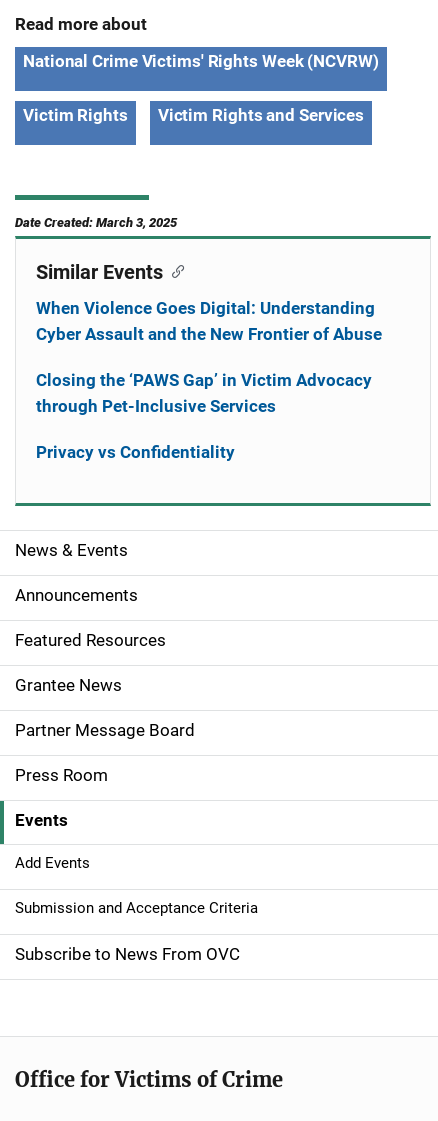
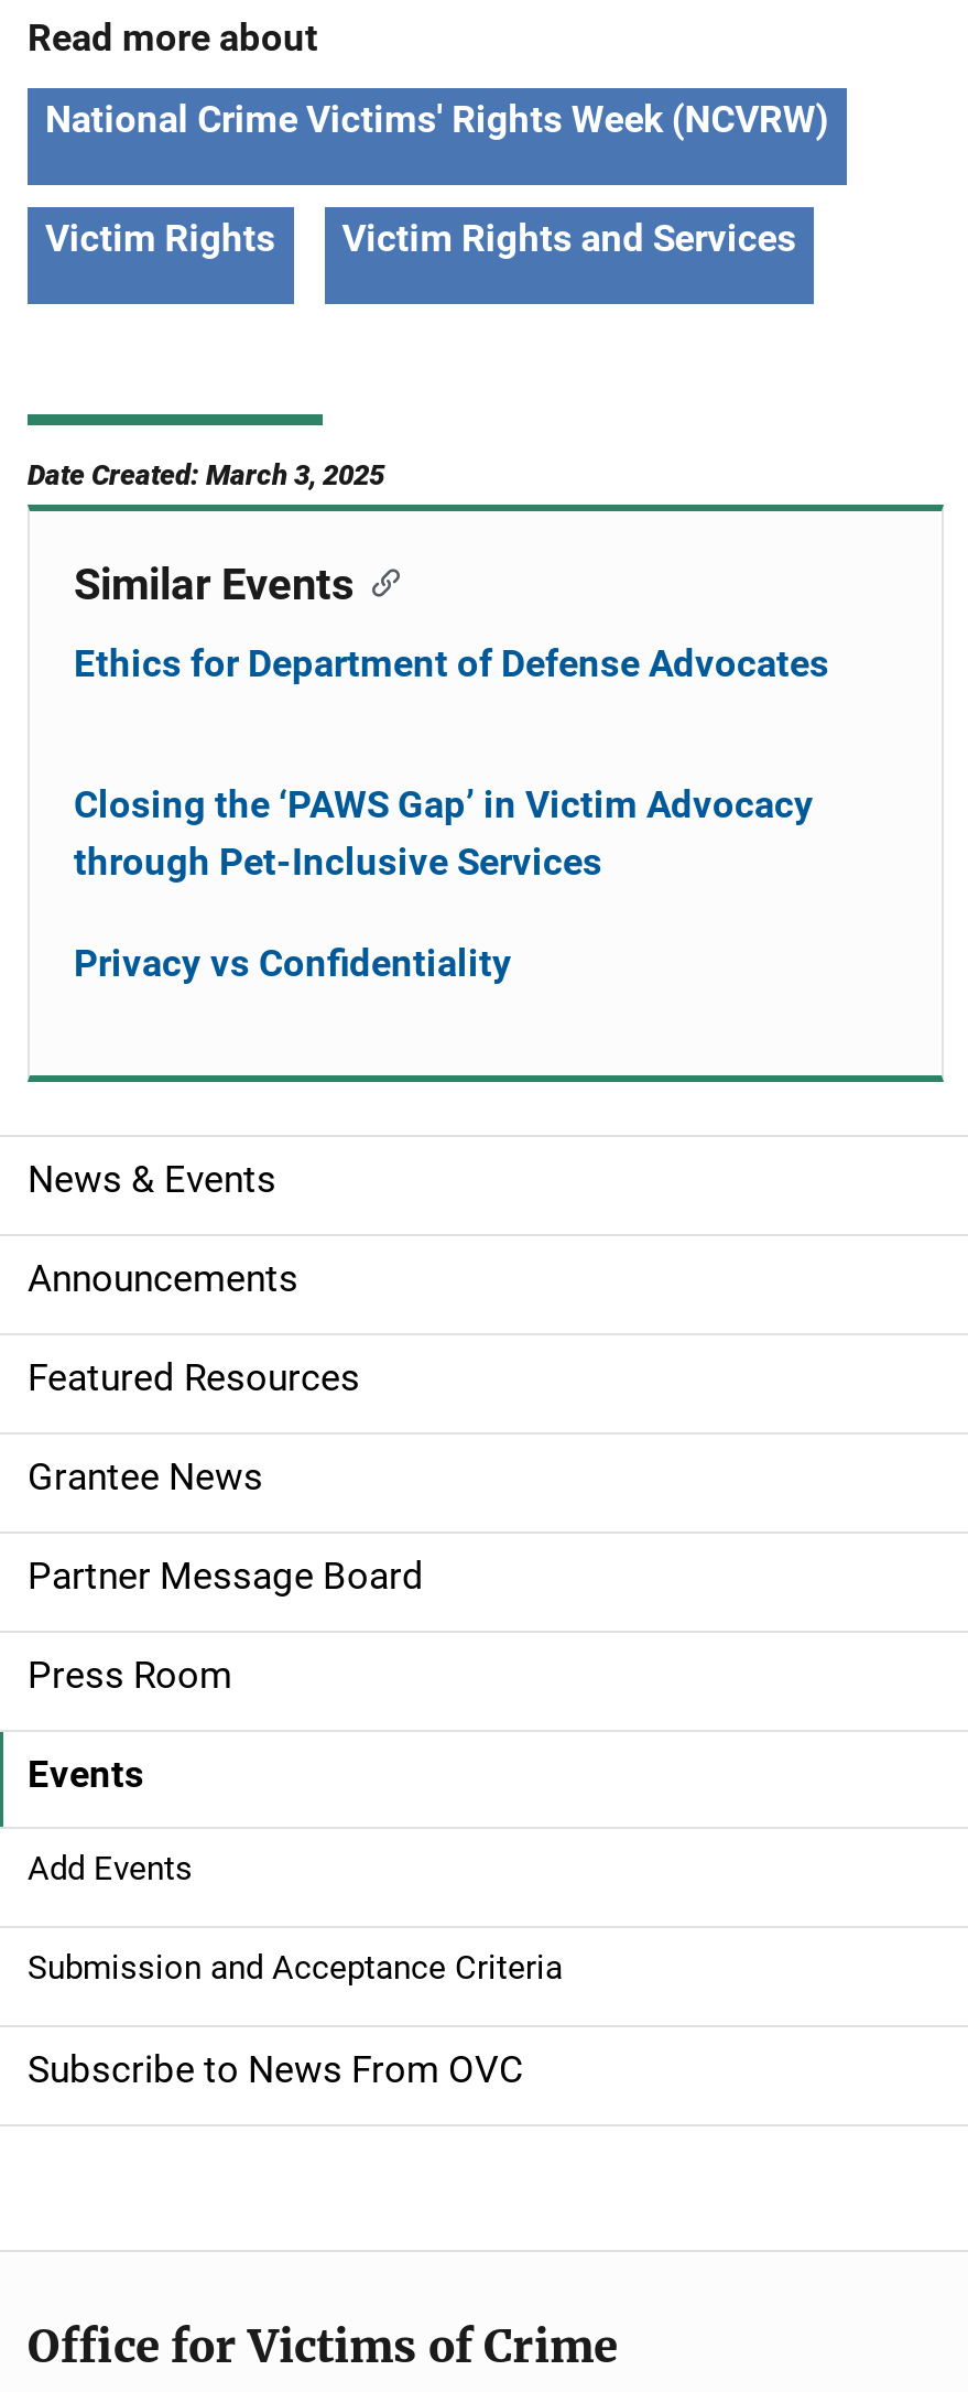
[36,298,382,344] When Violence Goes Digital: Understanding | Cyber Assault and the New Frontier of Abuse -> [74,641,829,685] Ethics for Department of Defense Advocates

